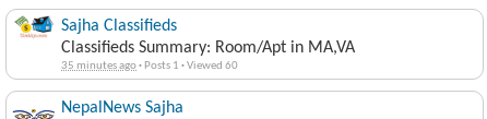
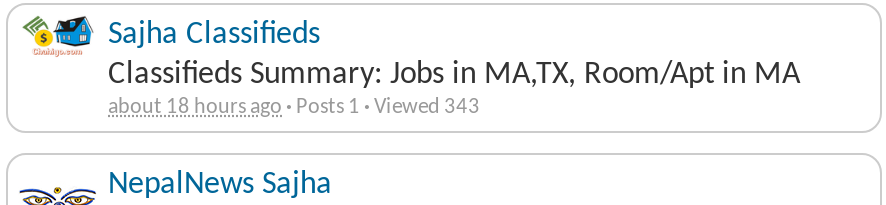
[61,39,355,72] Classifieds Summary: Room/Apt in MA,VA | 35 minutes ago · Posts 1 · Viewed 60 -> [108,59,800,119] Classifieds Summary: Jobs in MA,TX, Room/Apt in MA | about 18 hours ago · Posts 1 · Viewed 343

